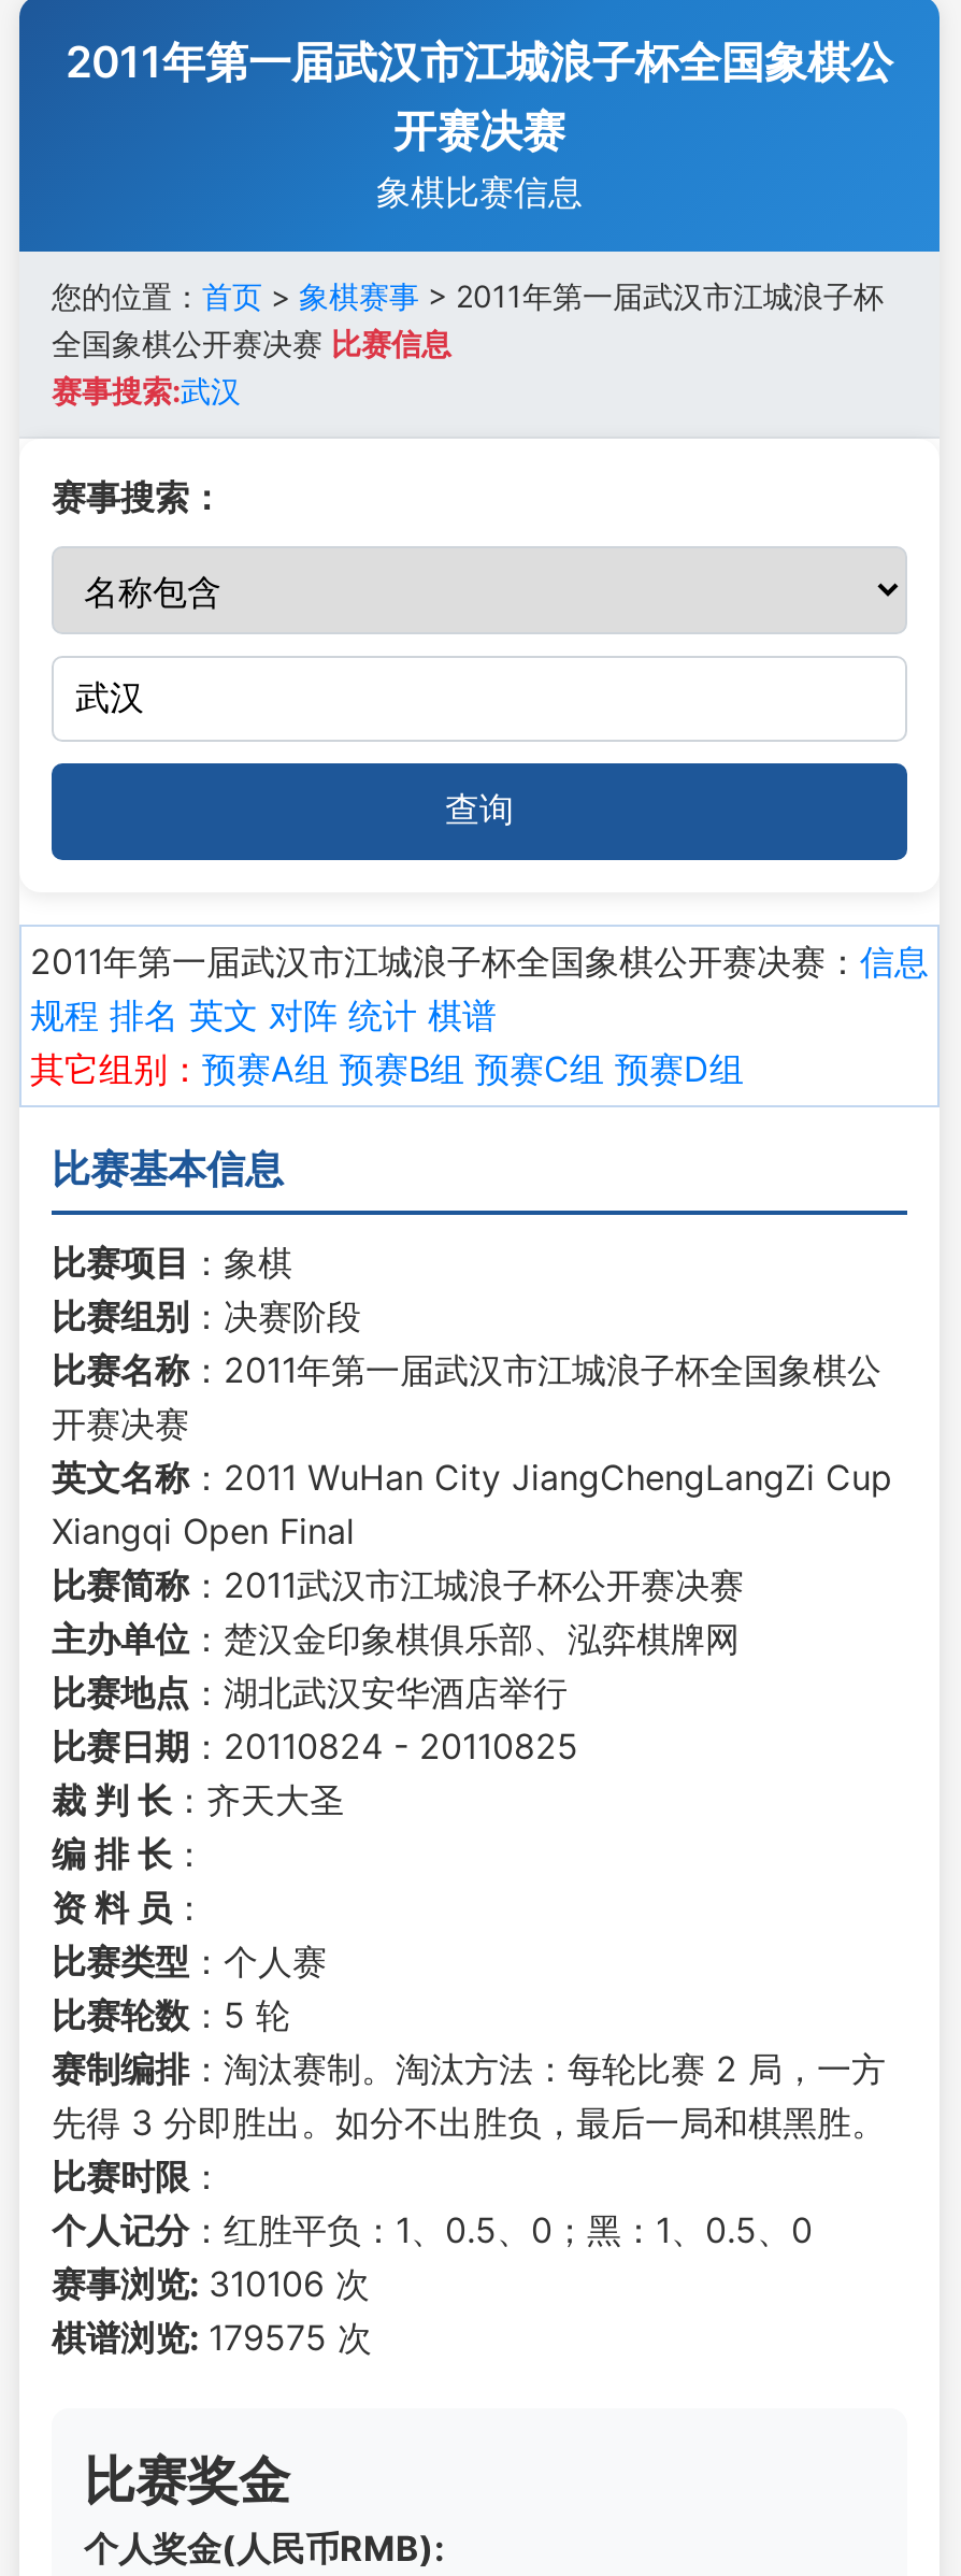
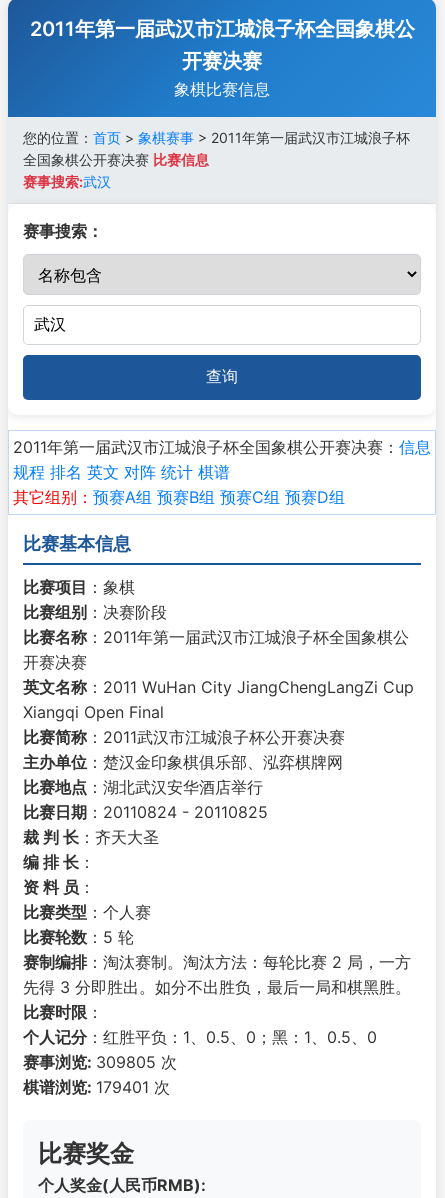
[52,2262,370,2305] 赛事浏览: 310106 次 -> [23,1052,177,1072] 赛事浏览: 309805 次
[52,2316,372,2359] 棋谱浏览: 179575 次 -> [23,1077,170,1097] 棋谱浏览: 179401 次

